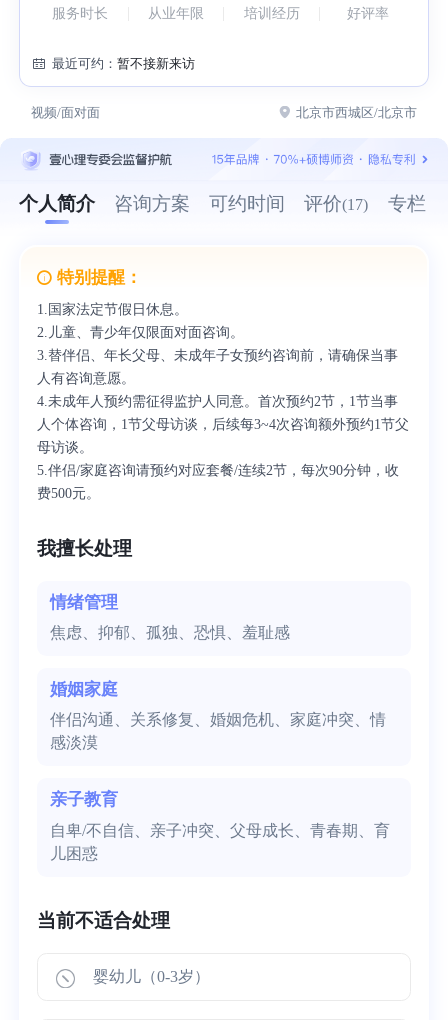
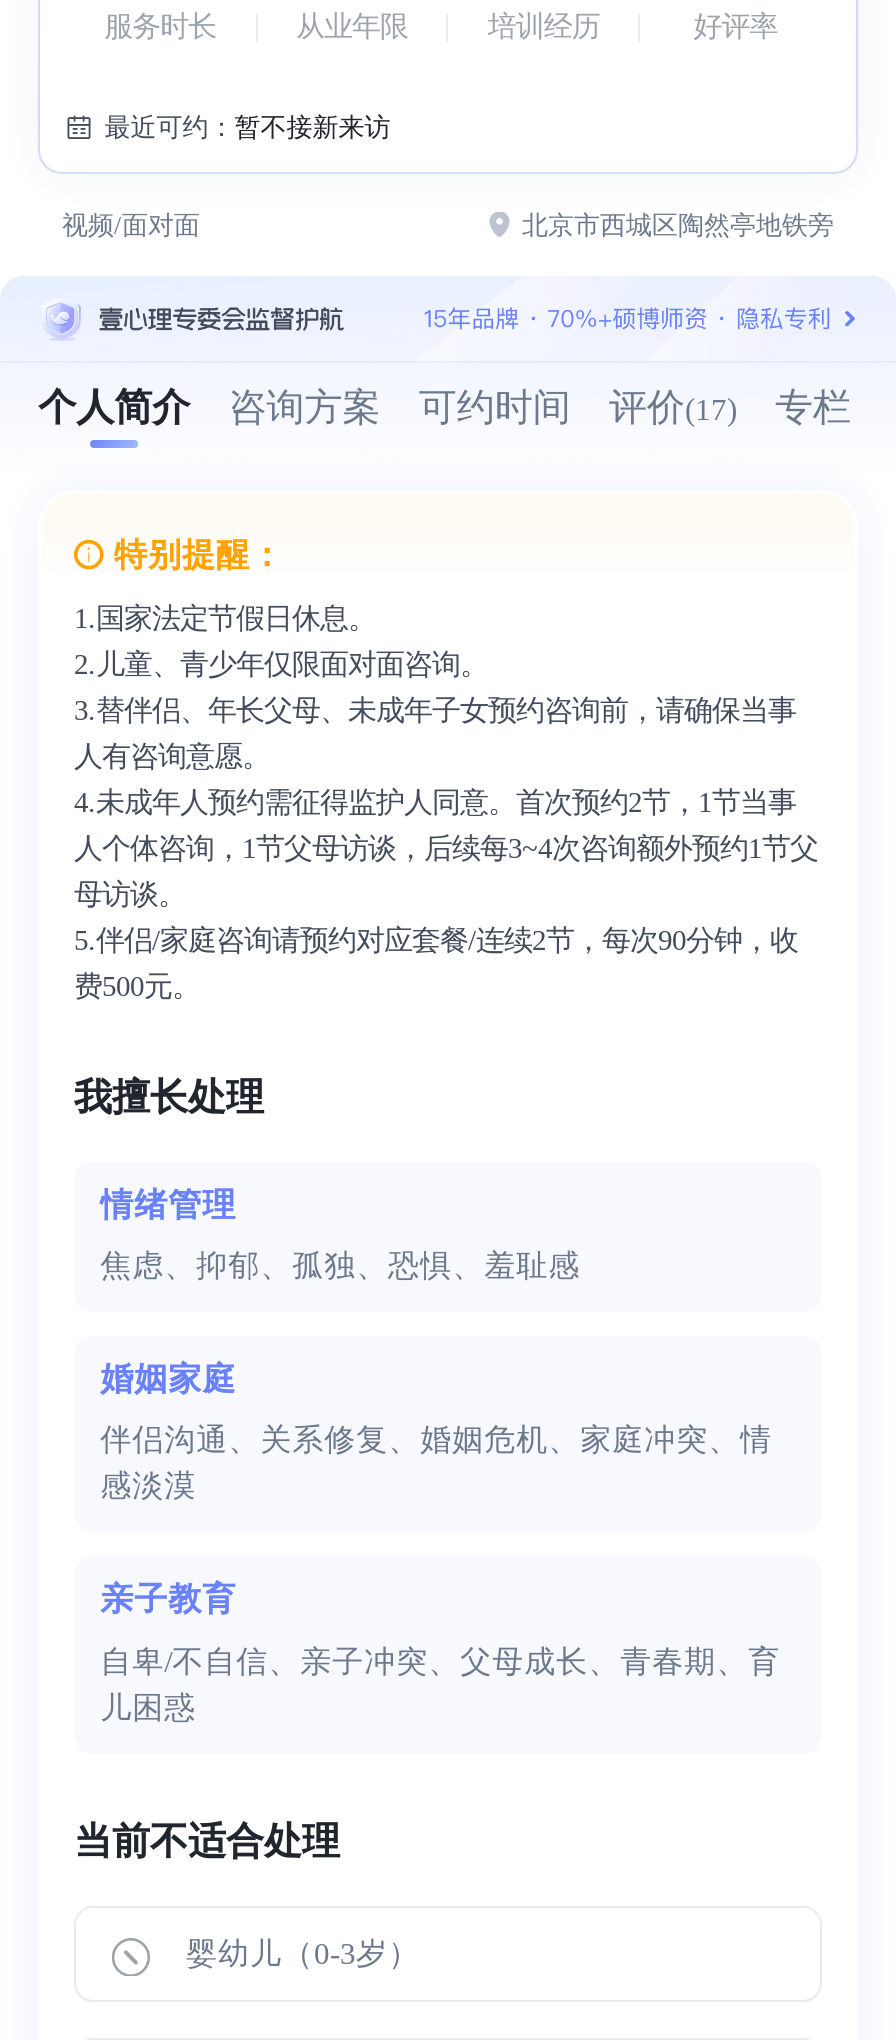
[296,105,417,120] 北京市西城区/北京市 -> [522,211,834,241] 北京市西城区陶然亭地铁旁

